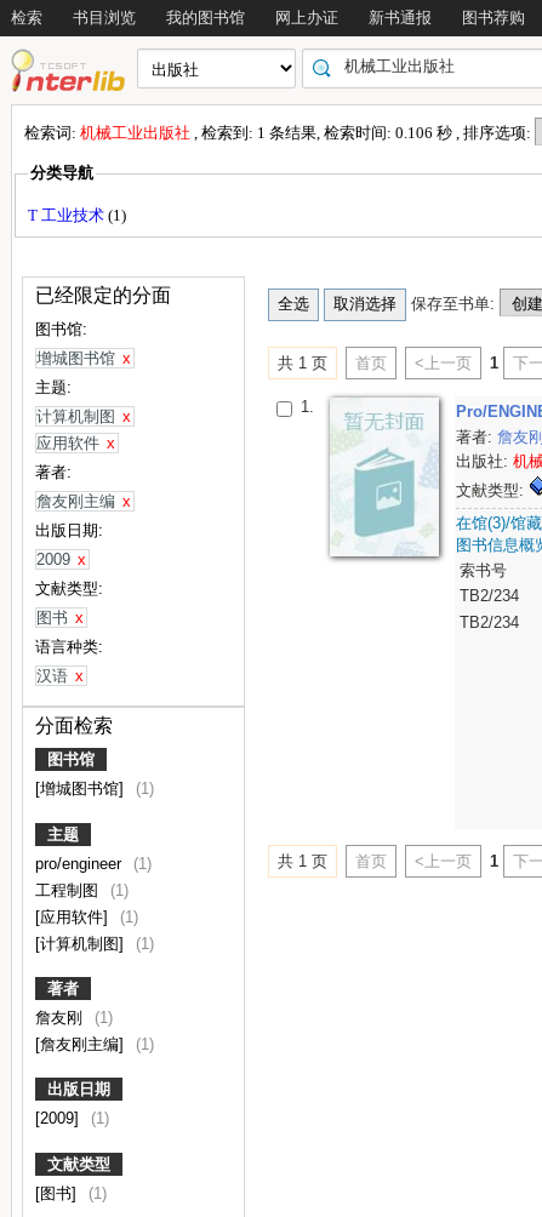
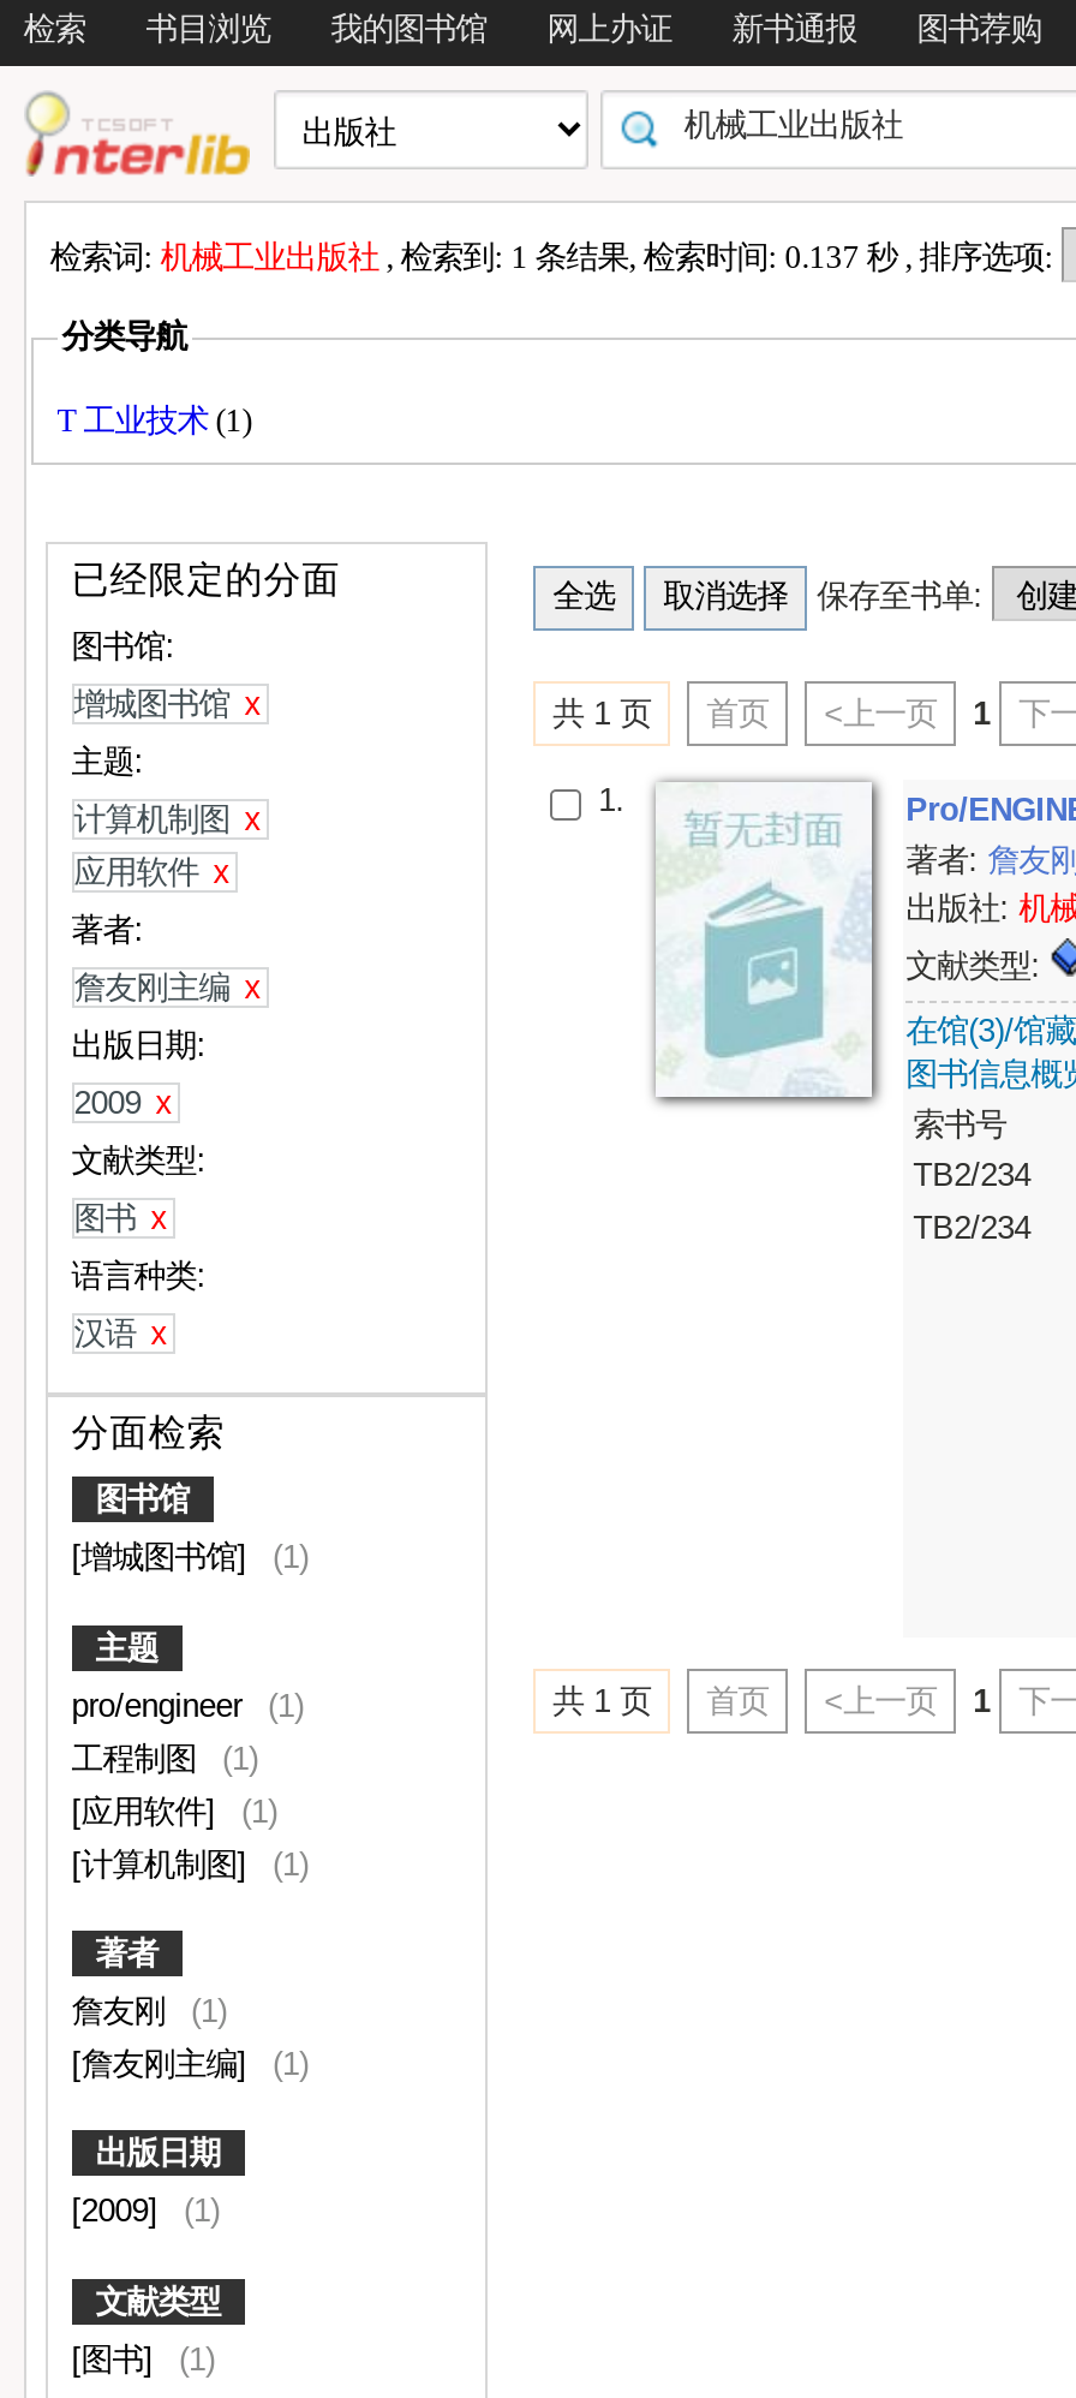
[24,124,534,142] 检索词:机械工业出版社, 检索到: 1 条结果, 检索时间: 0.106 秒 , 排序选项: -> [50,239,1061,275] 检索词:机械工业出版社, 检索到: 1 条结果, 检索时间: 0.137 秒 , 排序选项:

